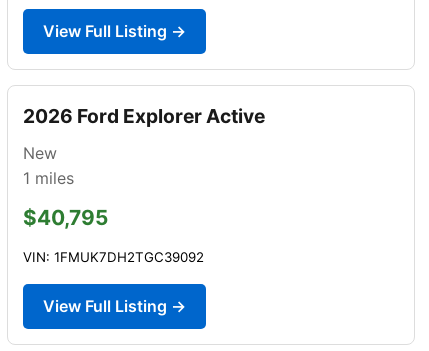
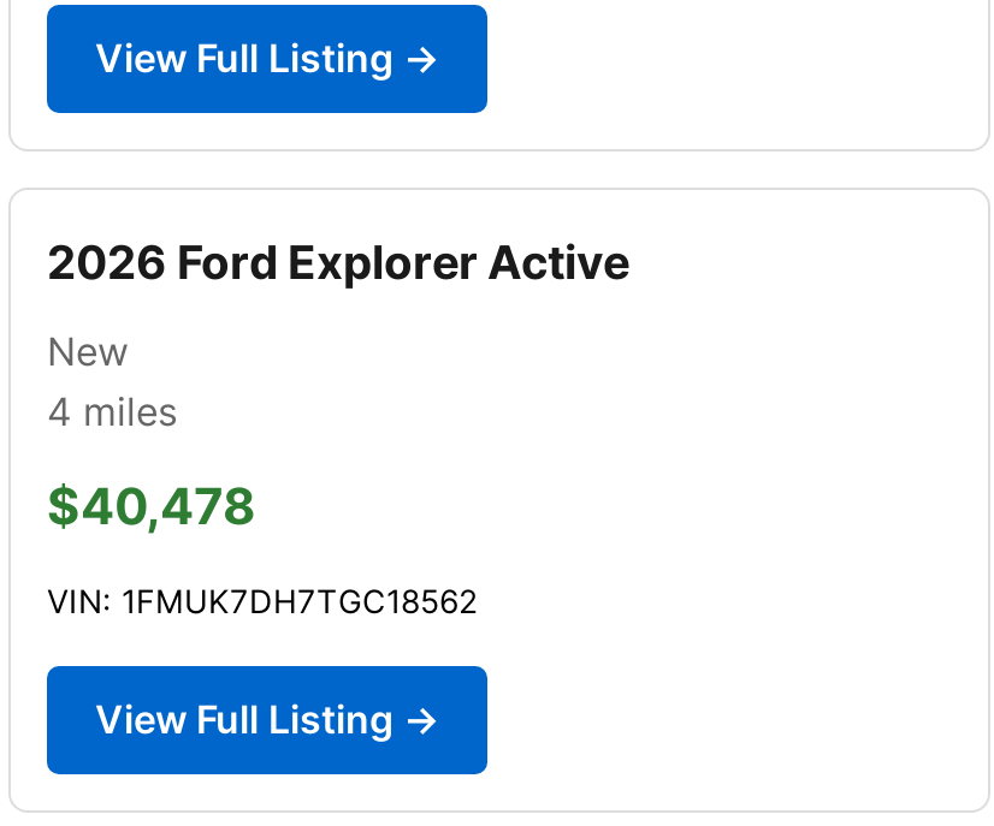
[23,168,74,188] 1 miles -> [47,387,177,435] 4 miles
[23,205,108,230] $40,795 -> [47,476,256,536] $40,478
[23,249,204,265] VIN: 1FMUK7DH2TGC39092 -> [47,582,478,620] VIN: 1FMUK7DH7TGC18562

